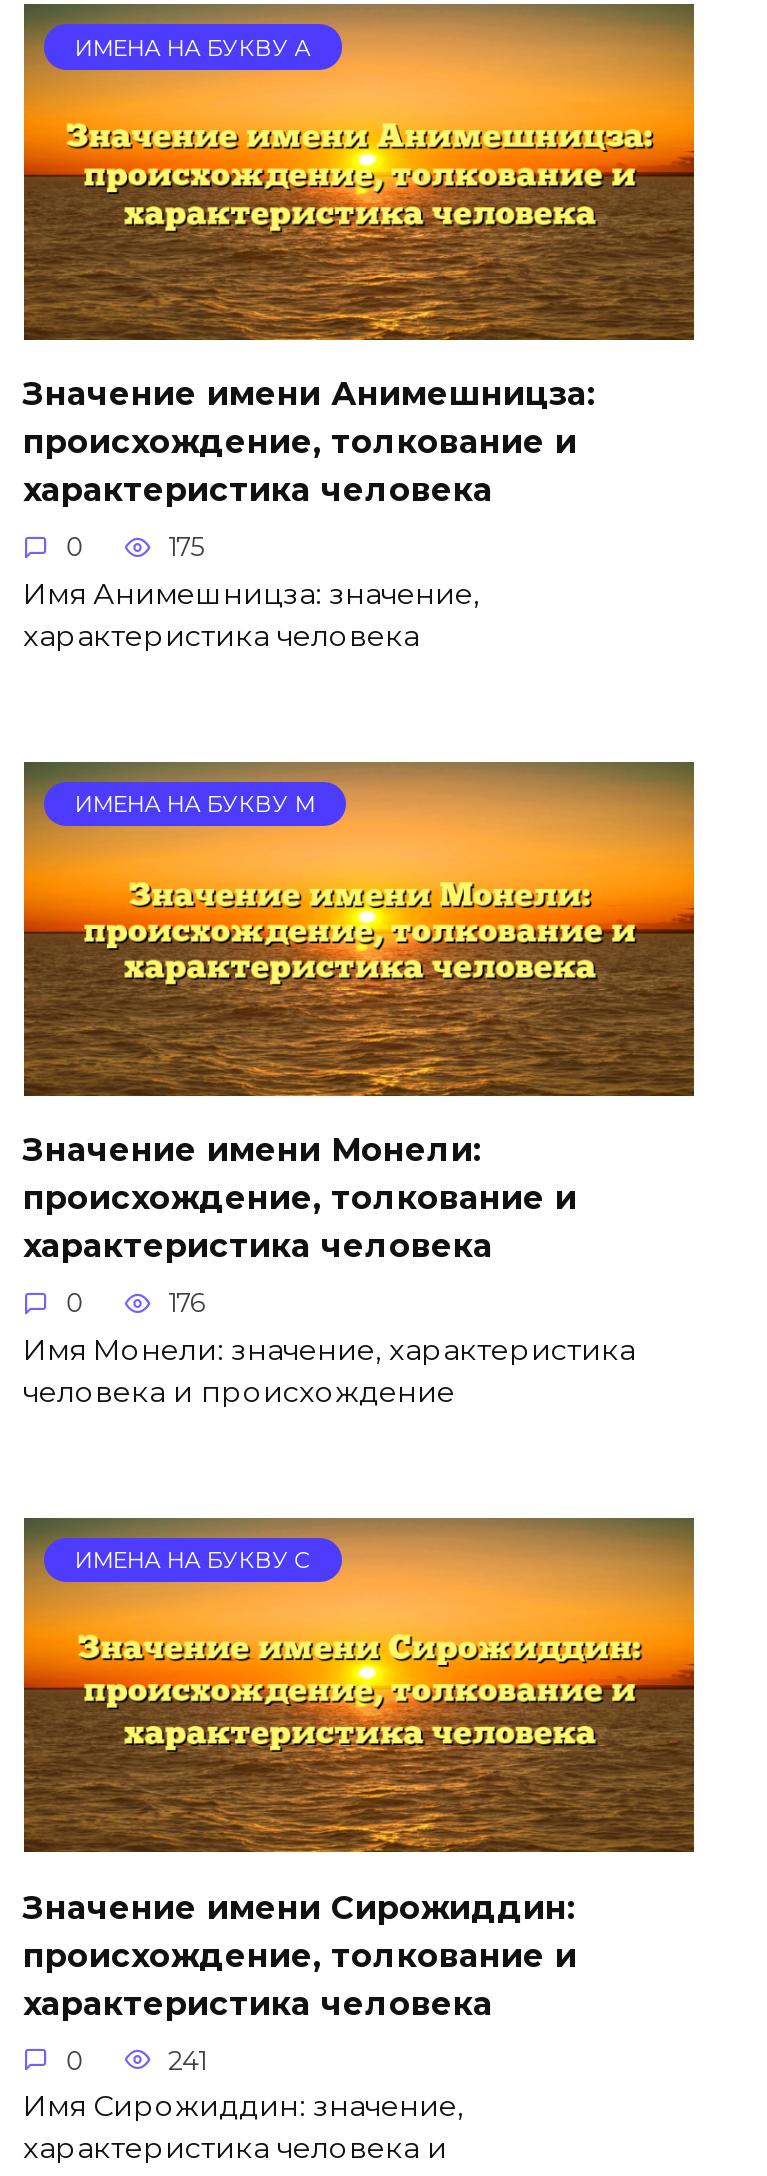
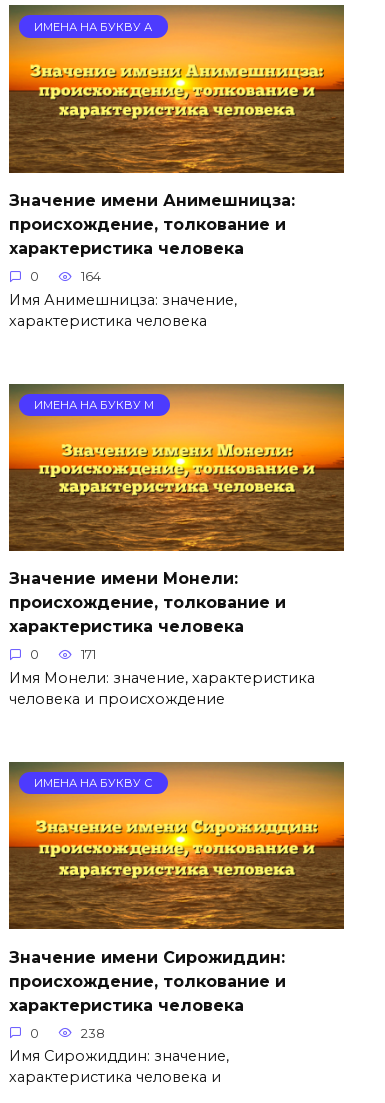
[168,532,204,562] 175 -> [81,269,101,284] 164
[168,1289,206,1319] 176 -> [81,647,96,662] 171
[168,2045,206,2075] 241 -> [81,1026,105,1041] 238

